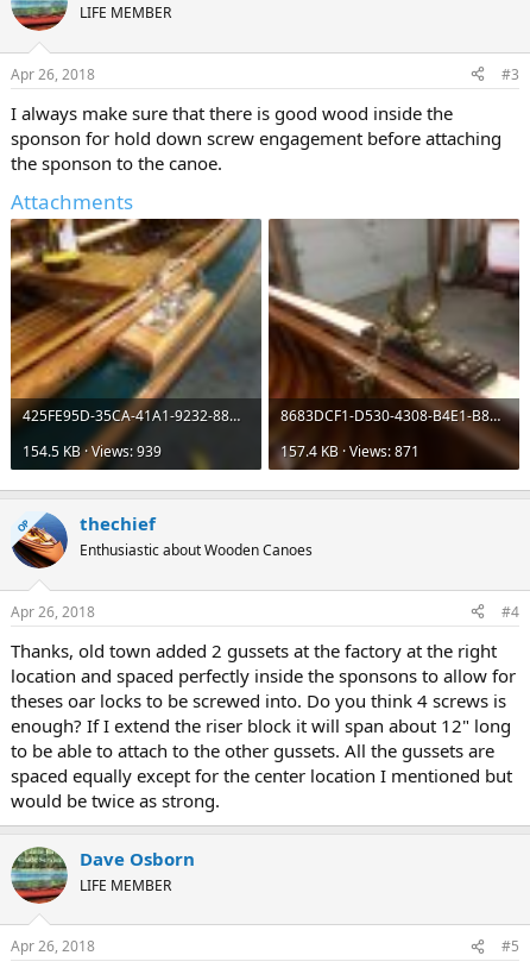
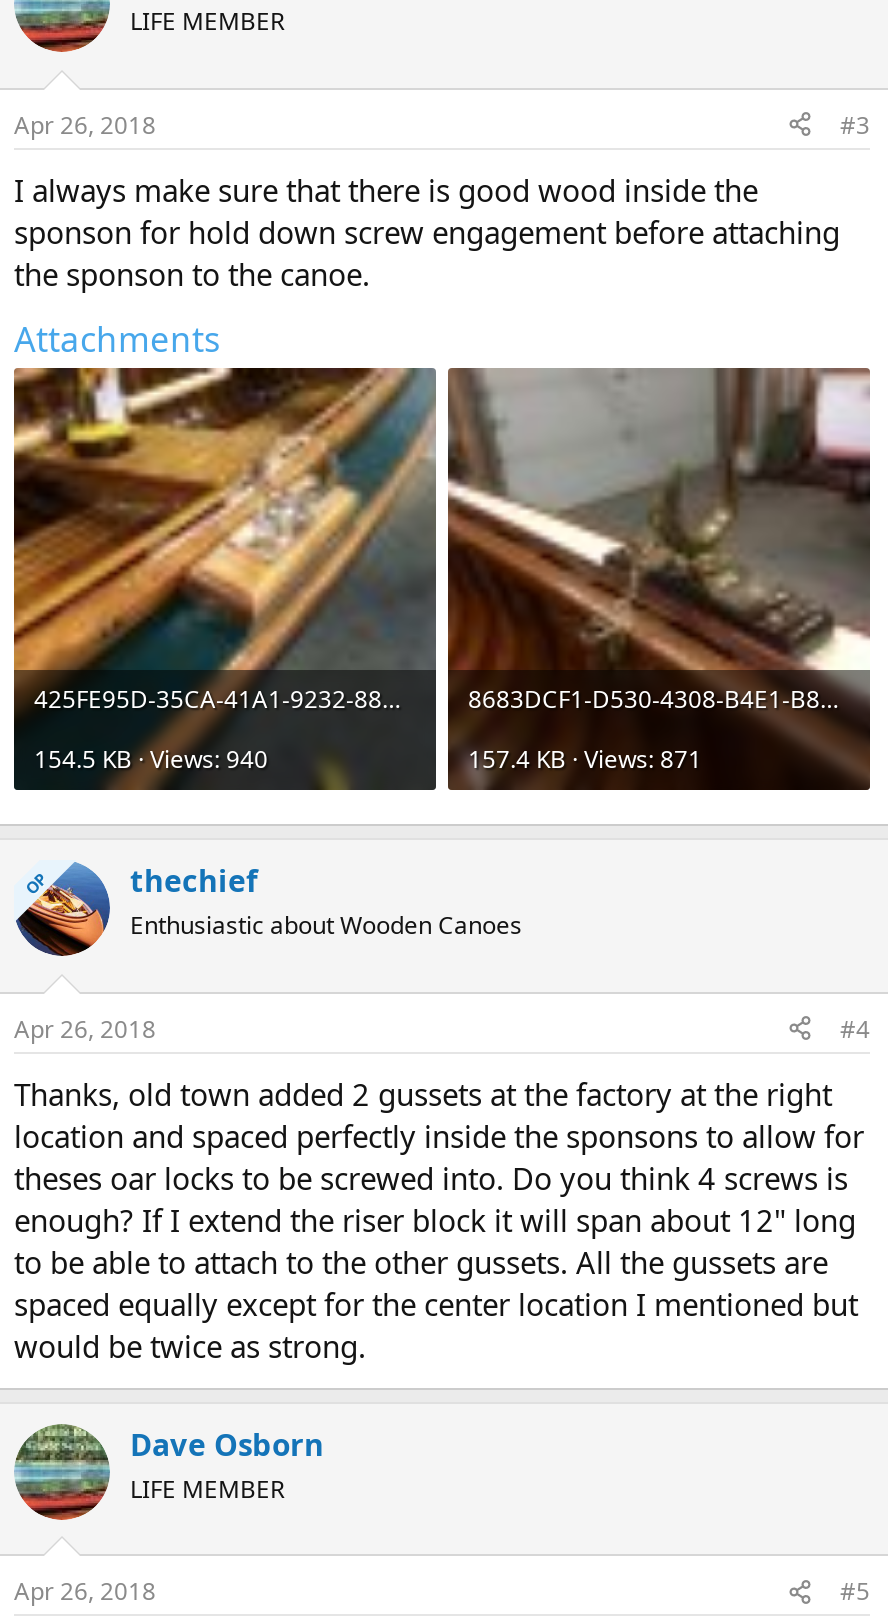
[23,441,162,461] 154.5 KB · Views: 939 -> [34,741,268,775] 154.5 KB · Views: 940

